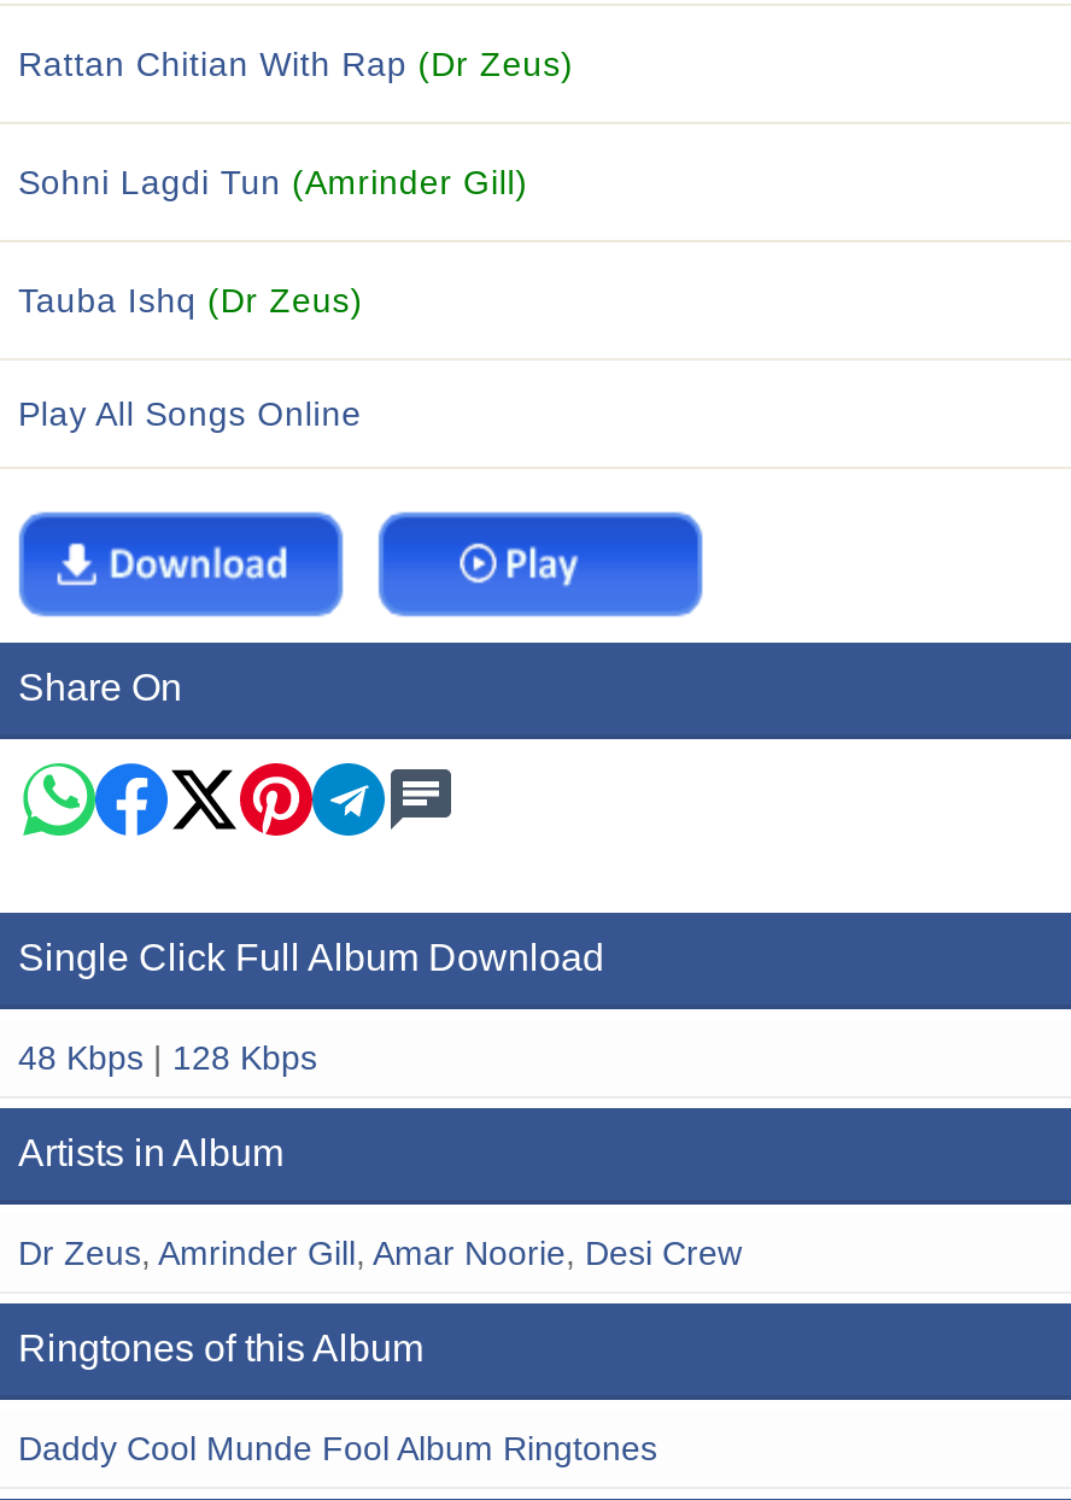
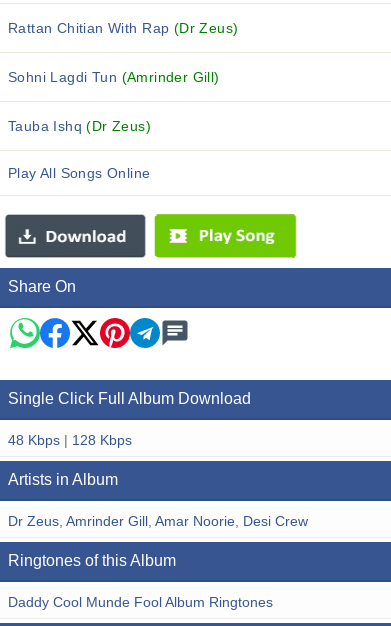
[11,512,349,619] [image] -> [4,214,146,258] [image]
[370,510,713,619] [image] -> [153,213,297,259] [image]

